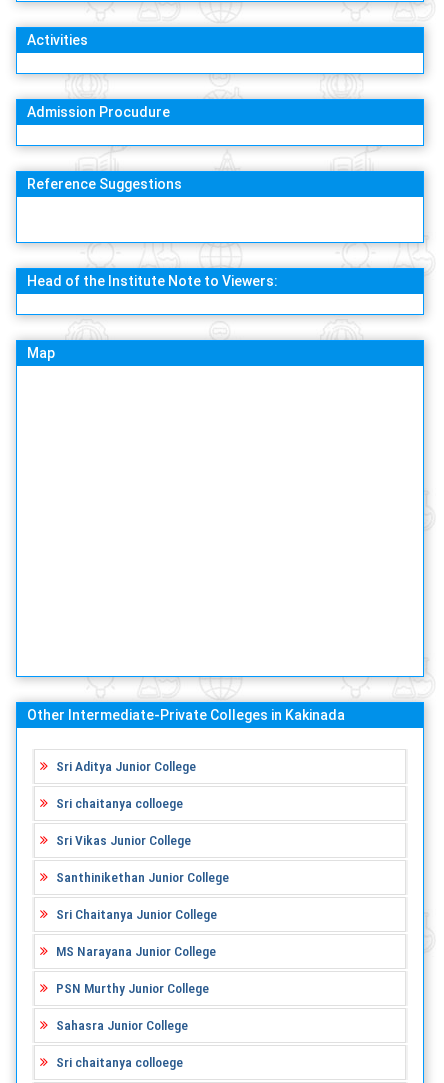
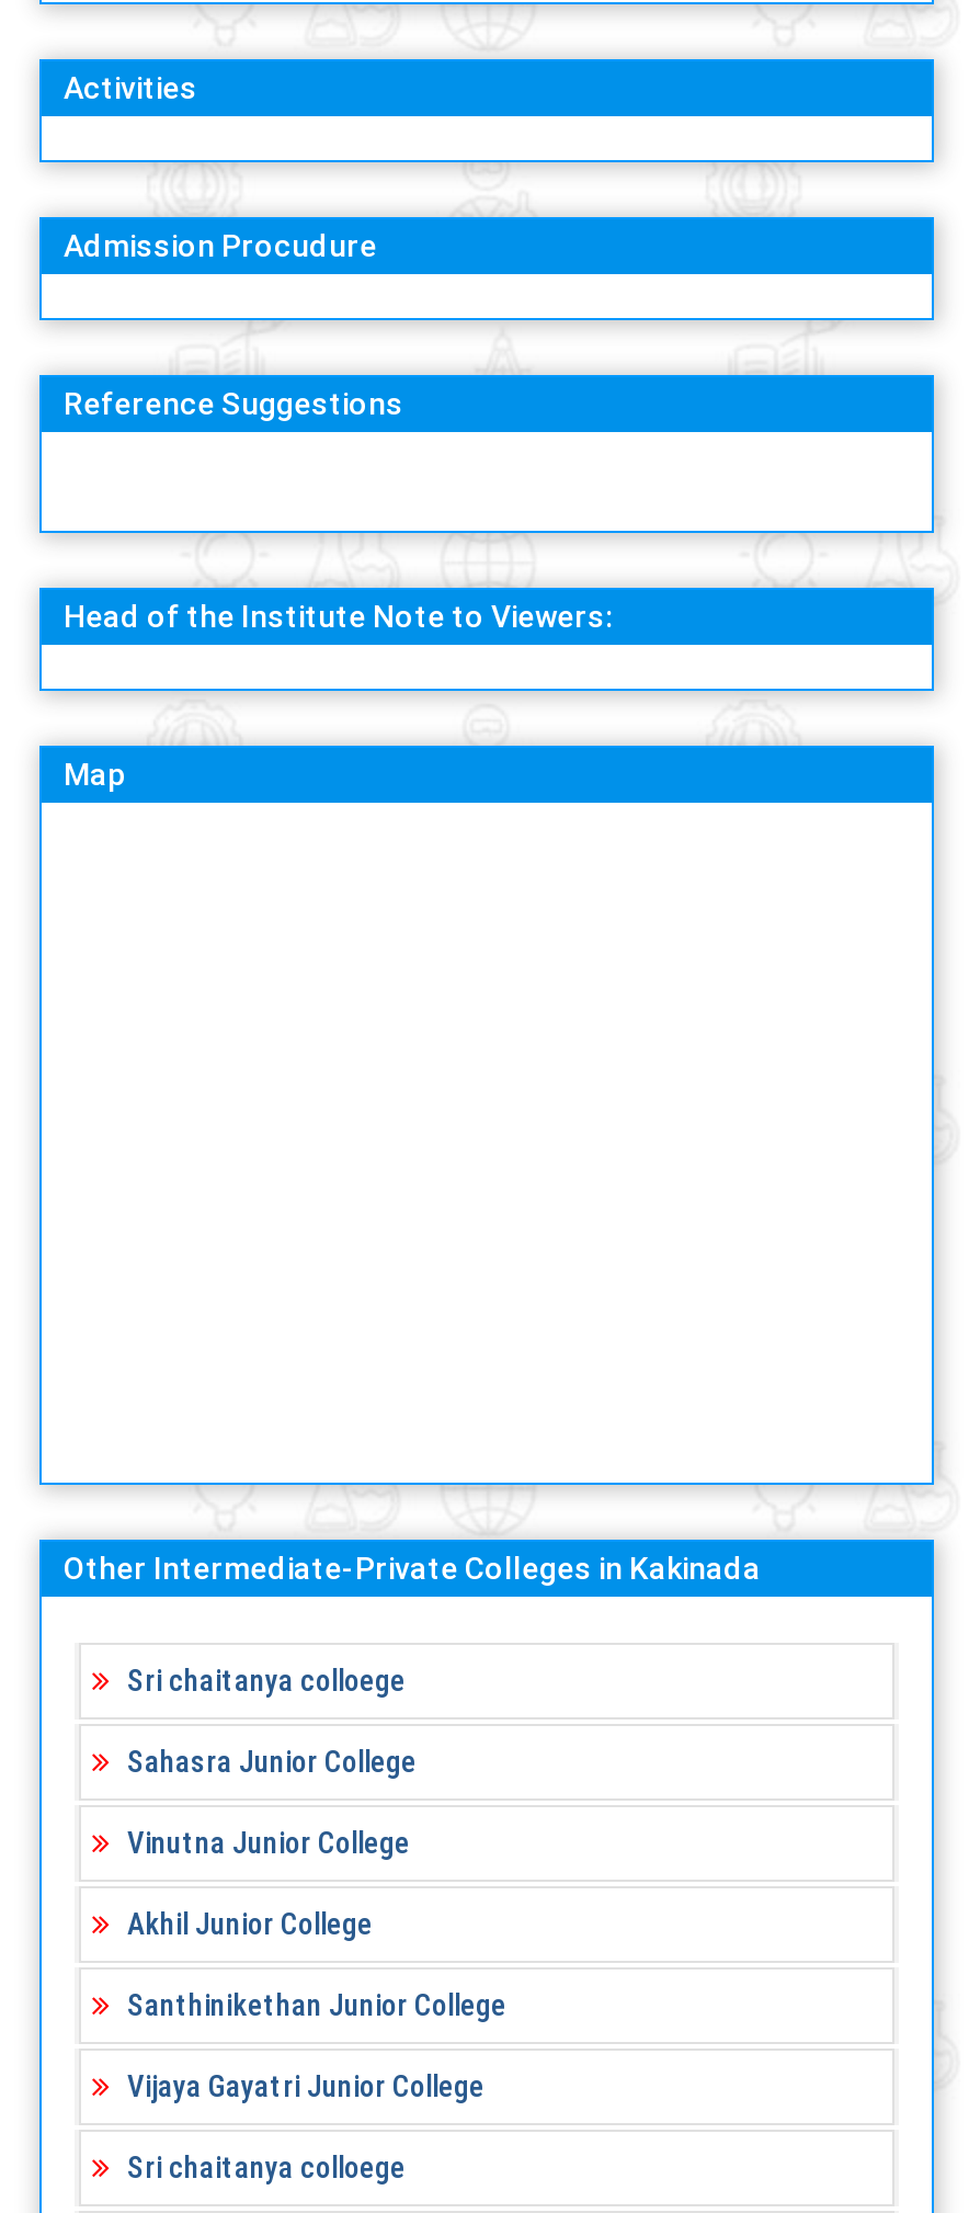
[56,758,196,774] Sri Aditya Junior College -> none
[56,832,191,848] Sri Vikas Junior College -> [127,1825,410,1941] Vinutna Junior College | Akhil Junior College
moved [56,869,229,885] -> [127,1987,506,2022]: Santhinikethan Junior College
[56,906,217,996] Sri Chaitanya Junior College | MS Narayana Junior College | PSN Murthy Junior College -> [127,2068,485,2103] Vijaya Gayatri Junior College
moved [56,1017,188,1033] -> [127,1744,417,1779]: Sahasra Junior College

